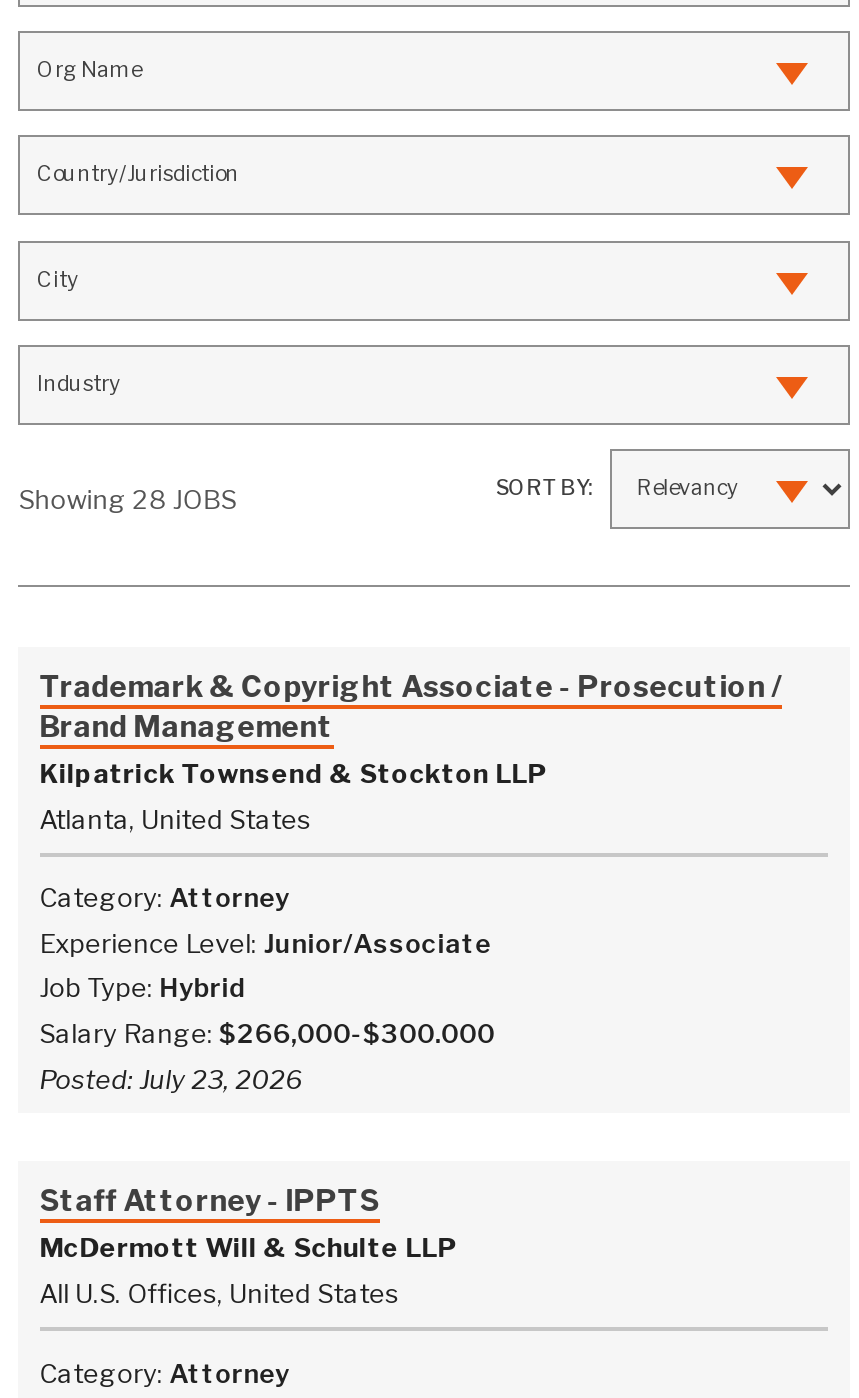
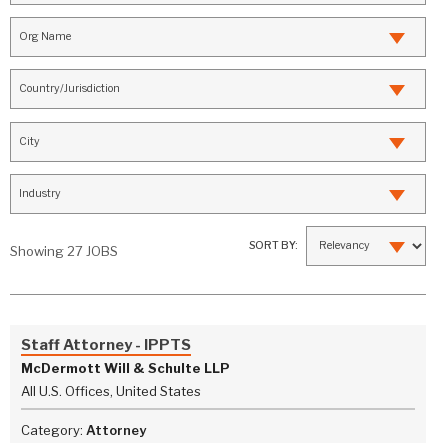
[18,483,236,515] Showing 28 JOBS -> [10,243,118,259] Showing 27 JOBS
[39,669,781,1094] Trademark & Copyright Associate - Prosecution / | Brand Management | Kilpatrick Townsend & Stockton LLP | Atlanta, United States | Category: Attorney | Experience Level: Junior/Associate | Job Type: Hybrid | Salary Range: $266,000-$300.000 | Posted: July 23, 2026 -> none

